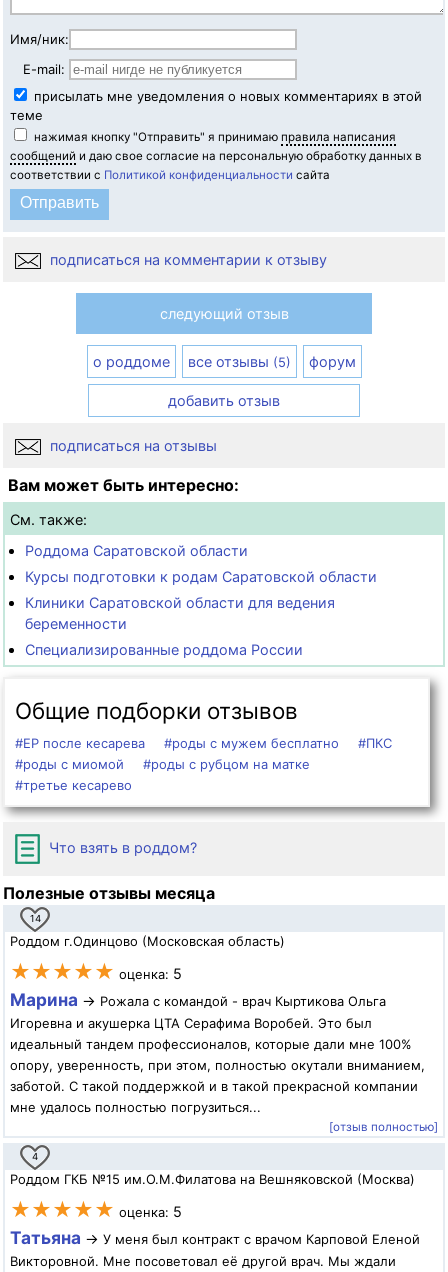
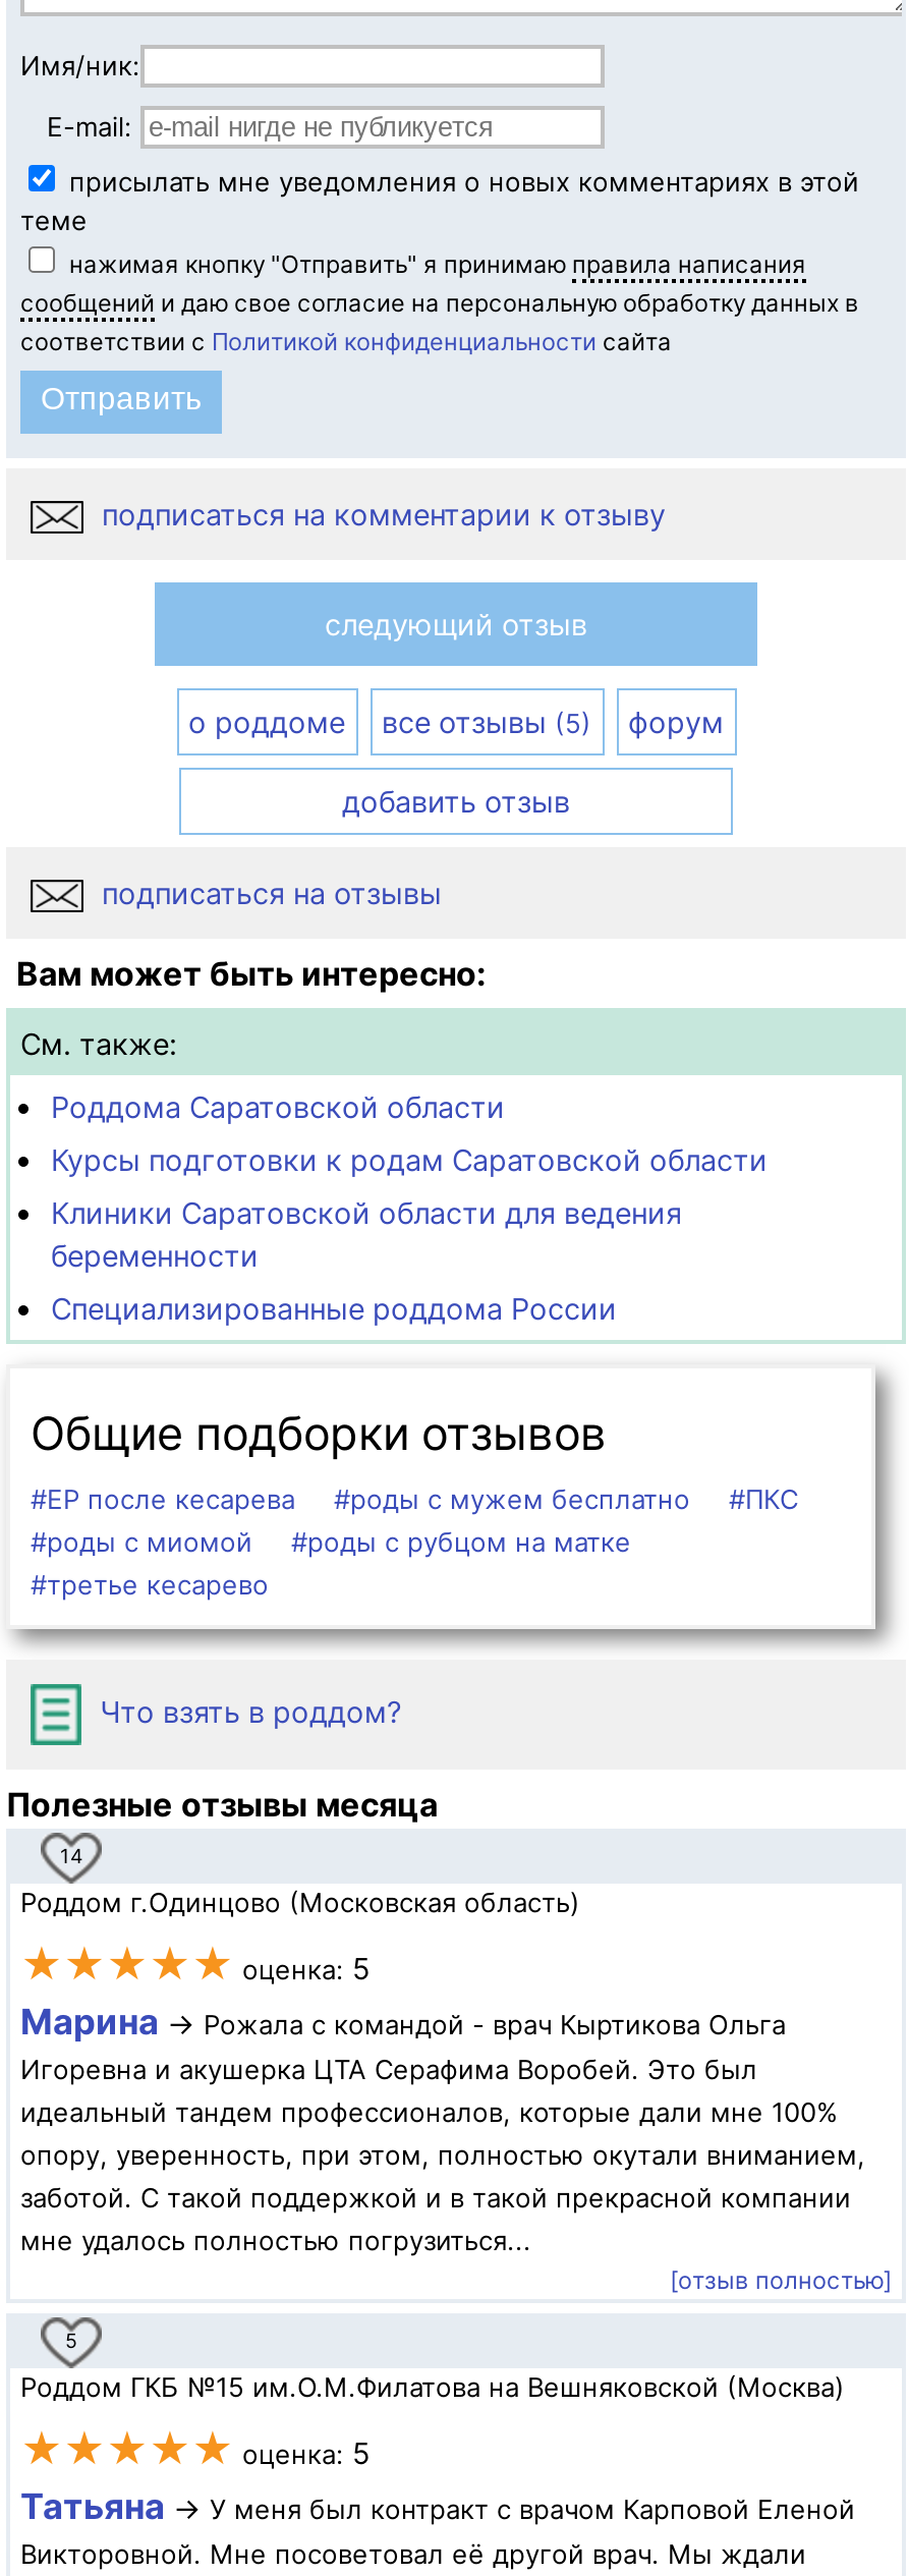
[32,1151,38,1162] 4 -> [65,2330,77,2352] 5

